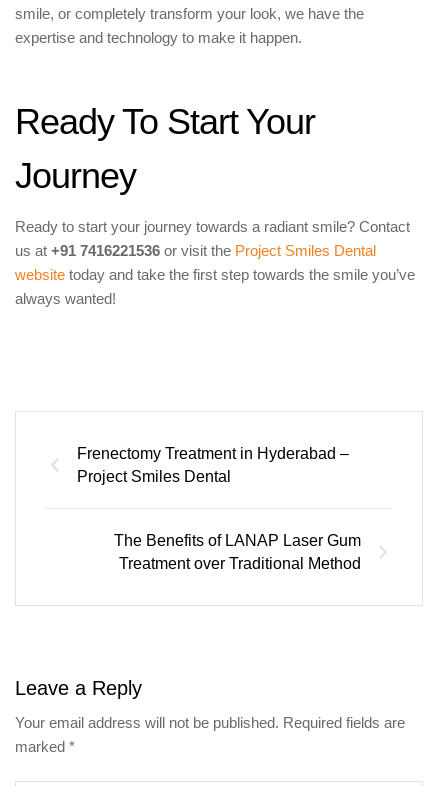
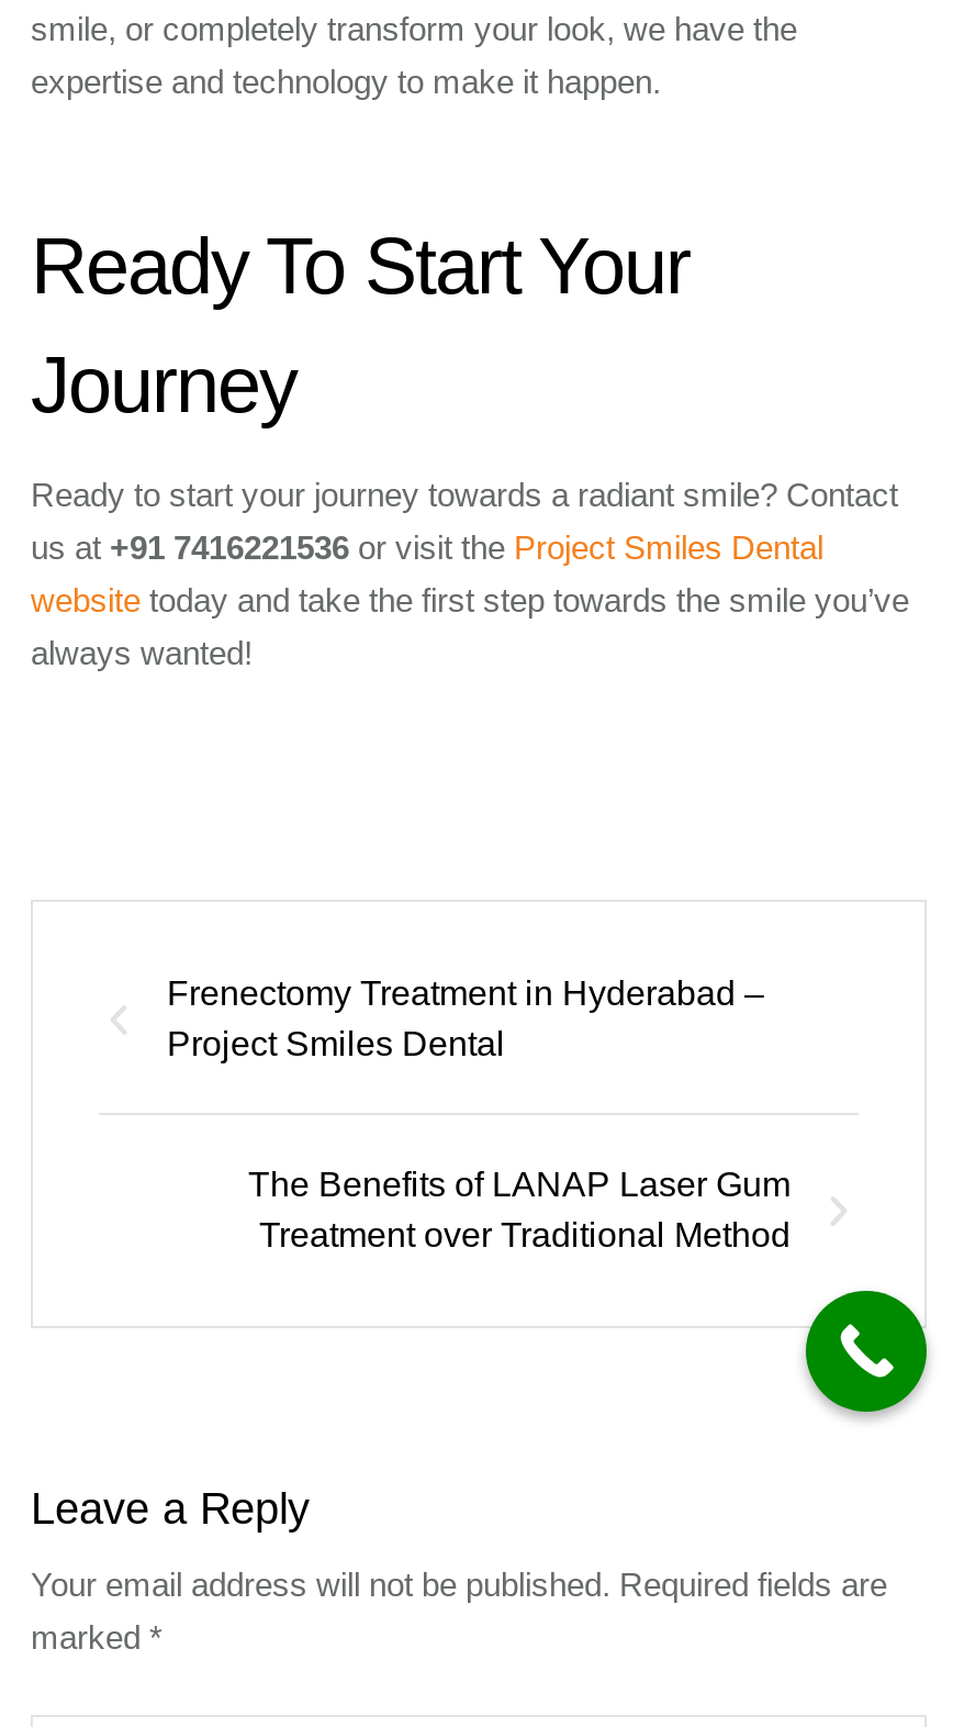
none -> [801,1288,931,1422] [image]

